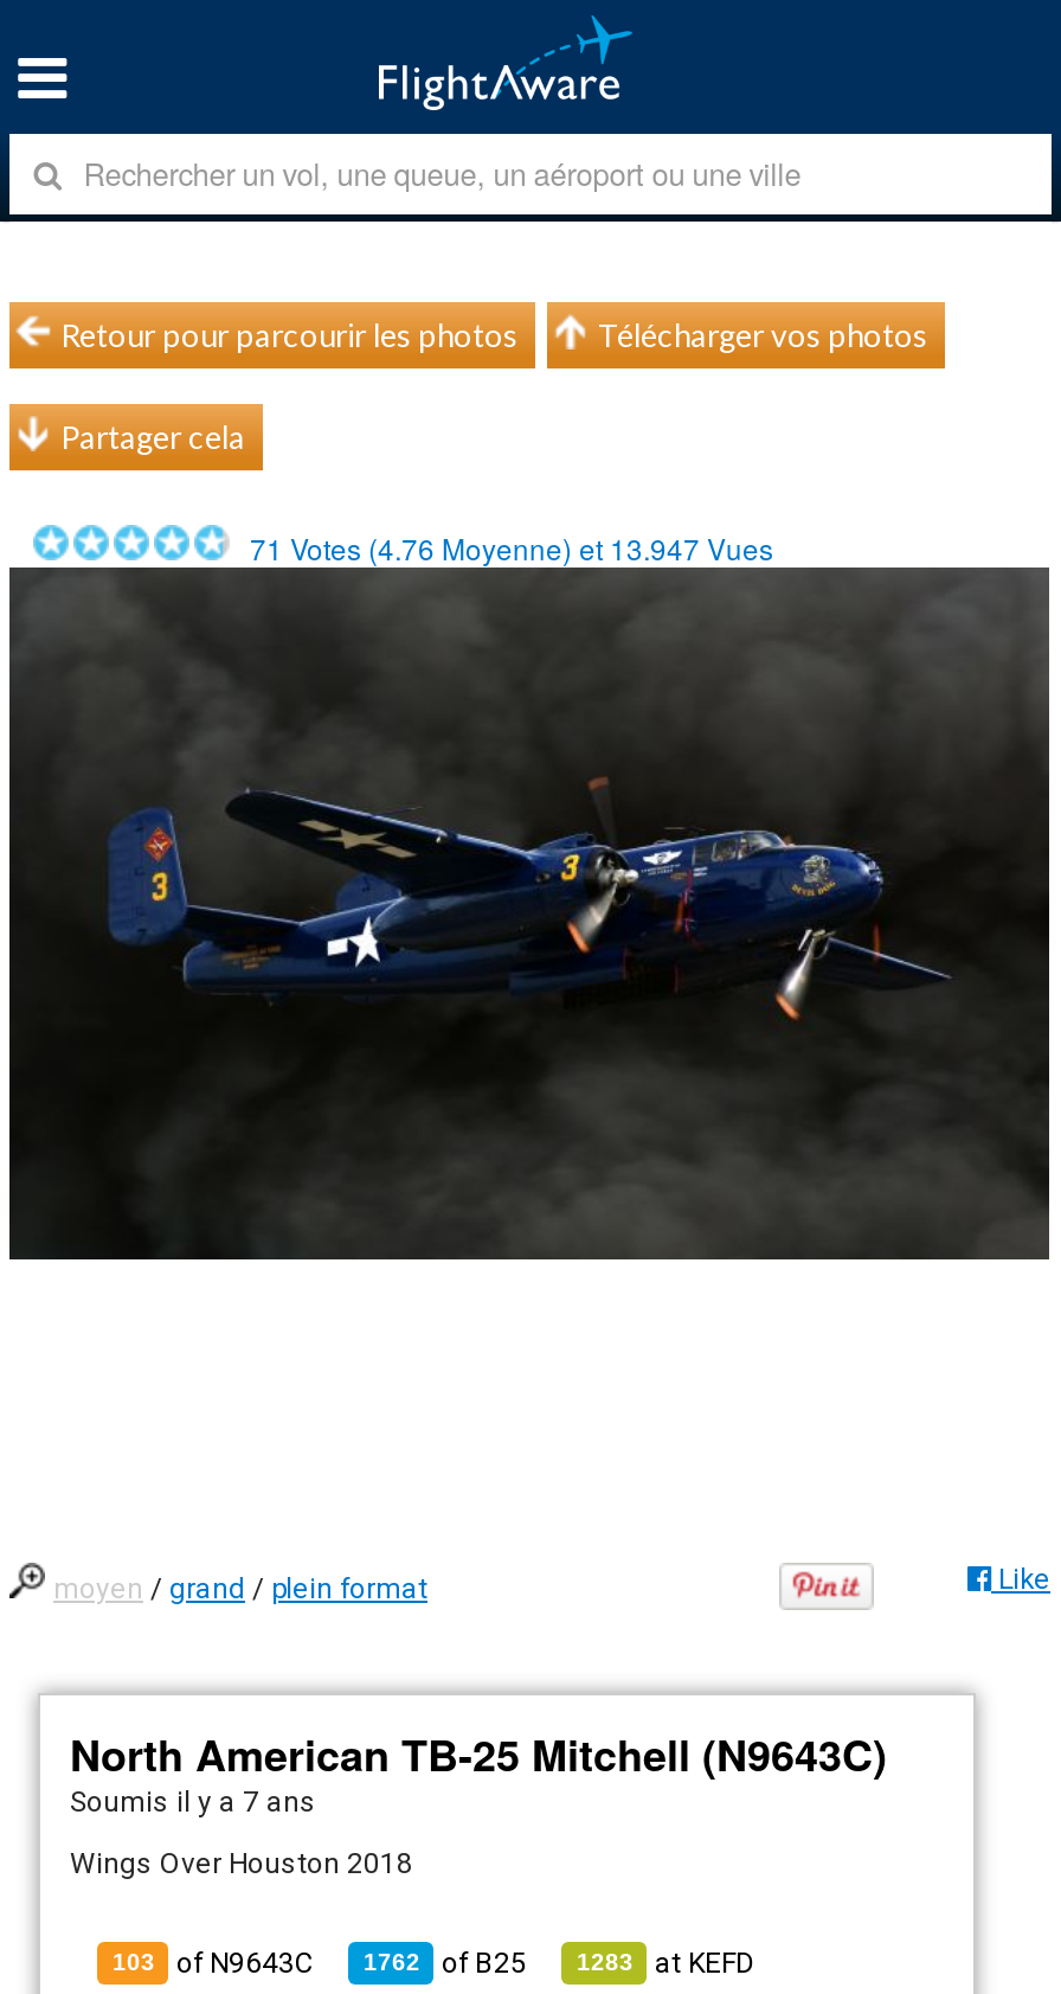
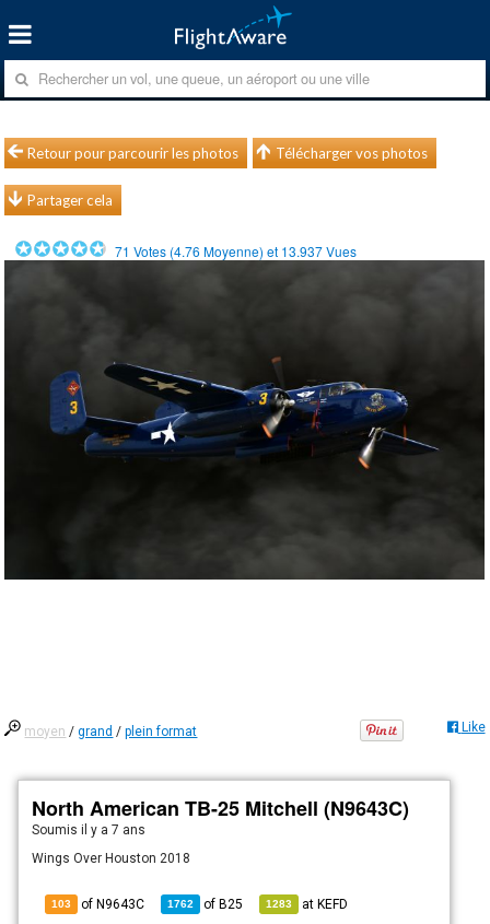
[250,527,787,567] 71 Votes (4.76 Moyenne) et 13.947 Vues -> [115,241,364,260] 71 Votes (4.76 Moyenne) et 13.937 Vues

